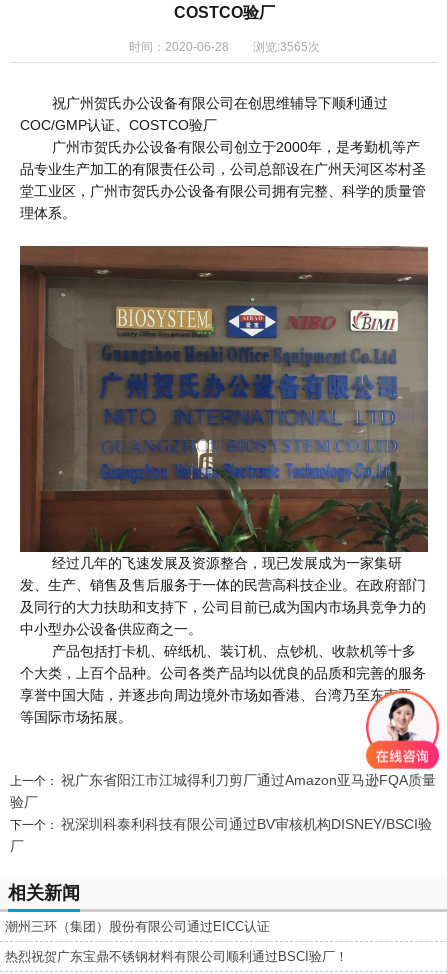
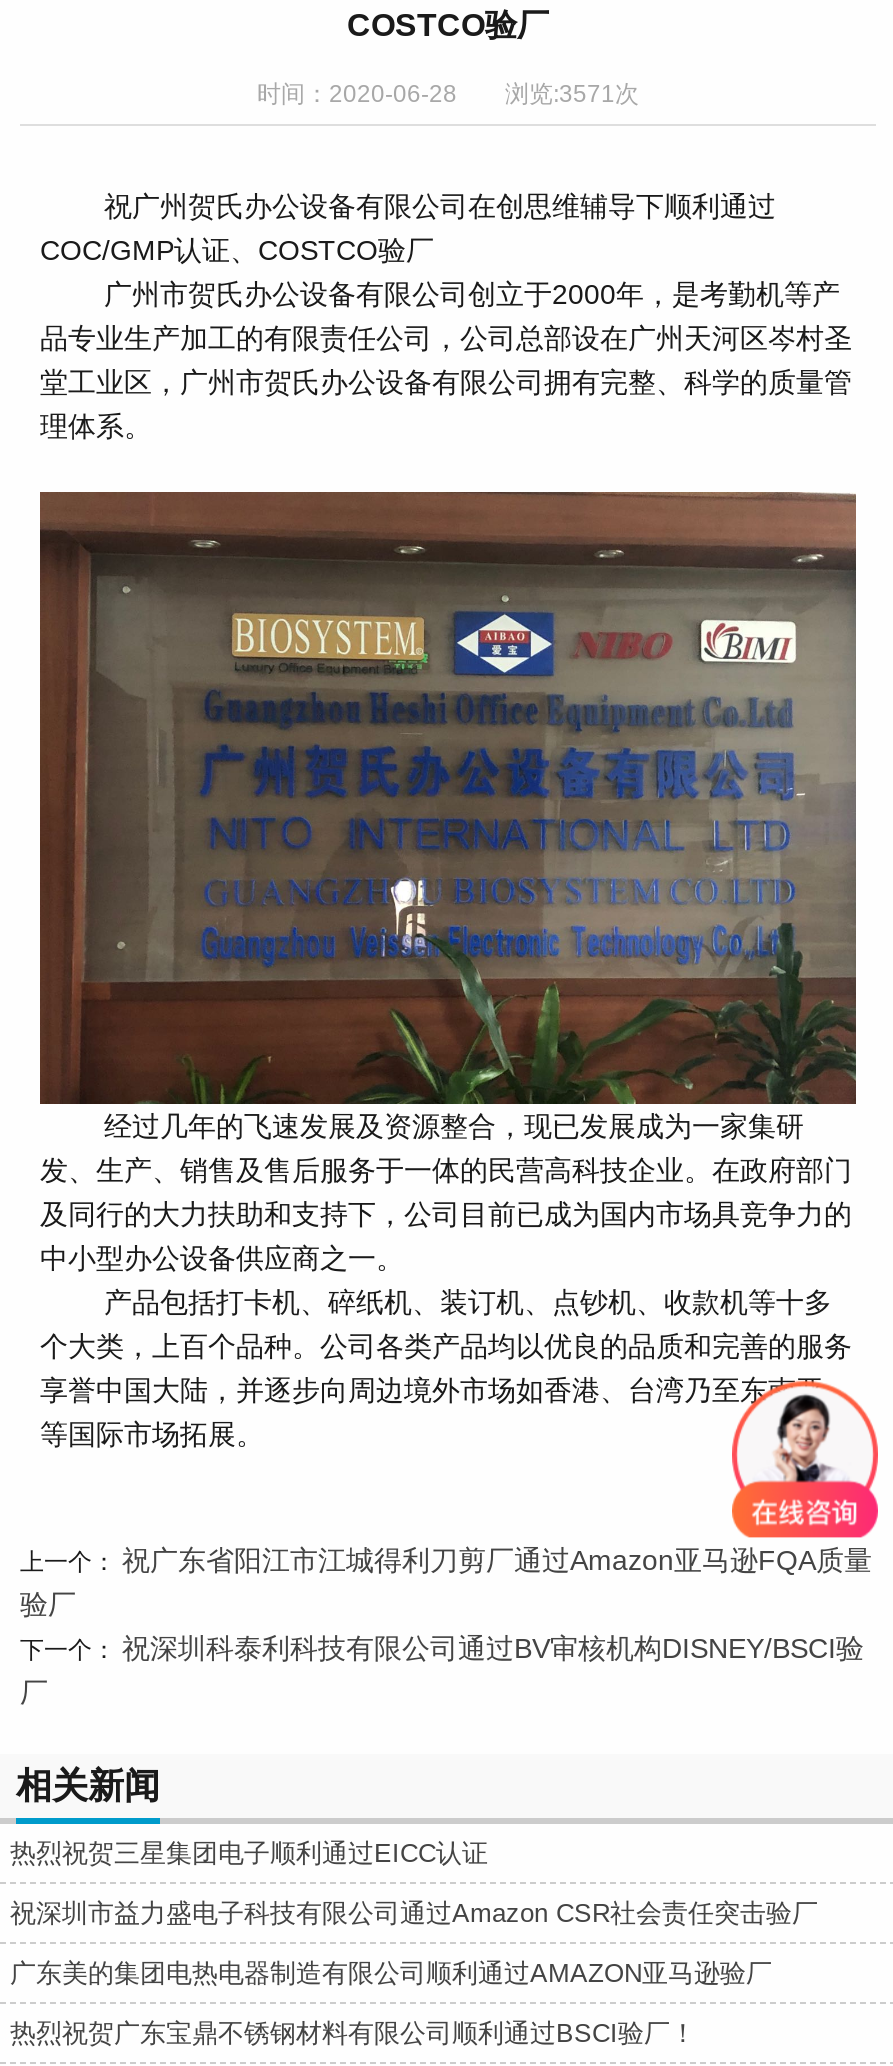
[128,40,319,54] 时间：2020-06-28 浏览:3565次 -> [257,80,639,108] 时间：2020-06-28 浏览:3571次
[5,919,270,934] 潮州三环（集团）股份有限公司通过EICC认证 -> [10,1838,818,1988] 热烈祝贺三星集团电子顺利通过EICC认证 | 祝深圳市益力盛电子科技有限公司通过Amazon CSR社会责任突击验厂 | 广东美的集团电热电器制造有限公司顺利通过AMAZON亚马逊验厂

